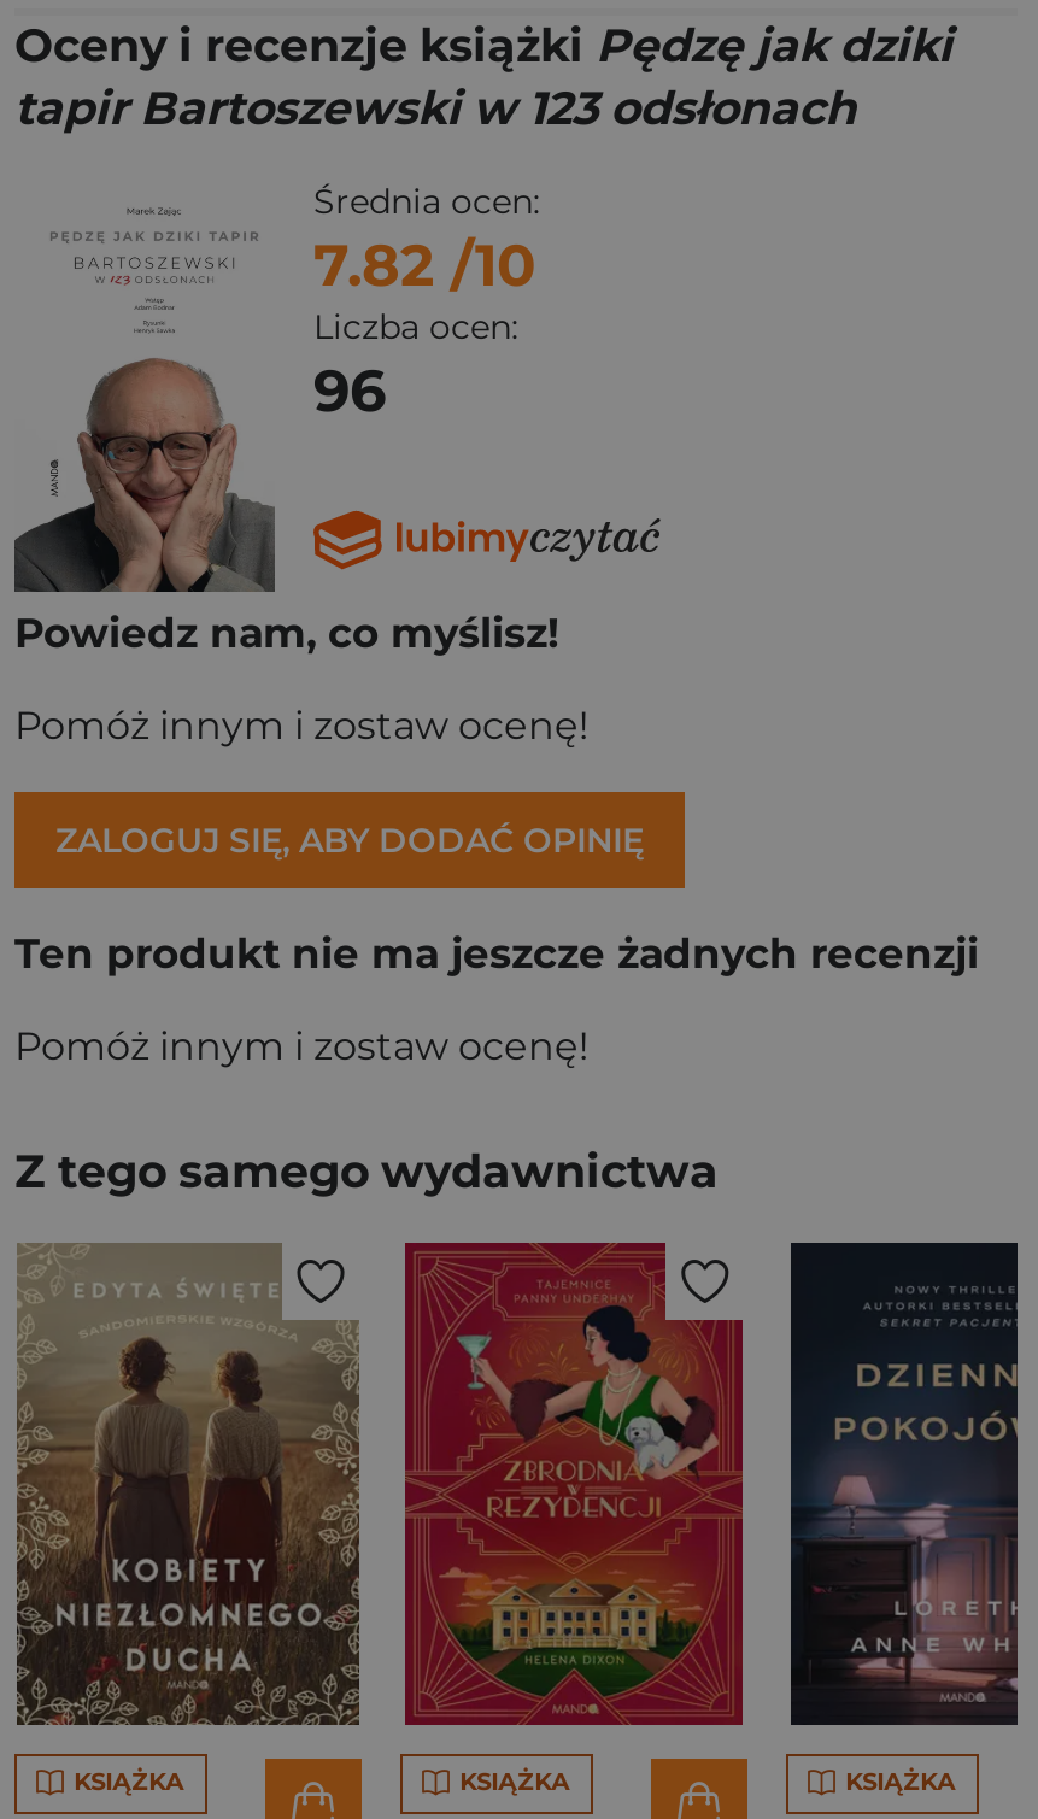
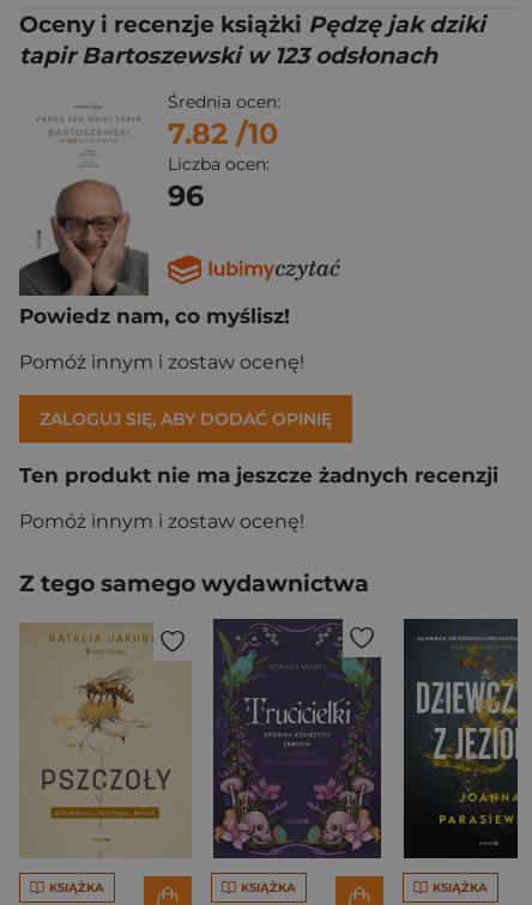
[14,1240,362,1727] [image] -> [19,619,192,858] [image]
[403,1240,745,1727] [image] -> [212,618,382,860] [image]
[796,1245,1020,1725] [image] -> [409,619,519,858] [image]

